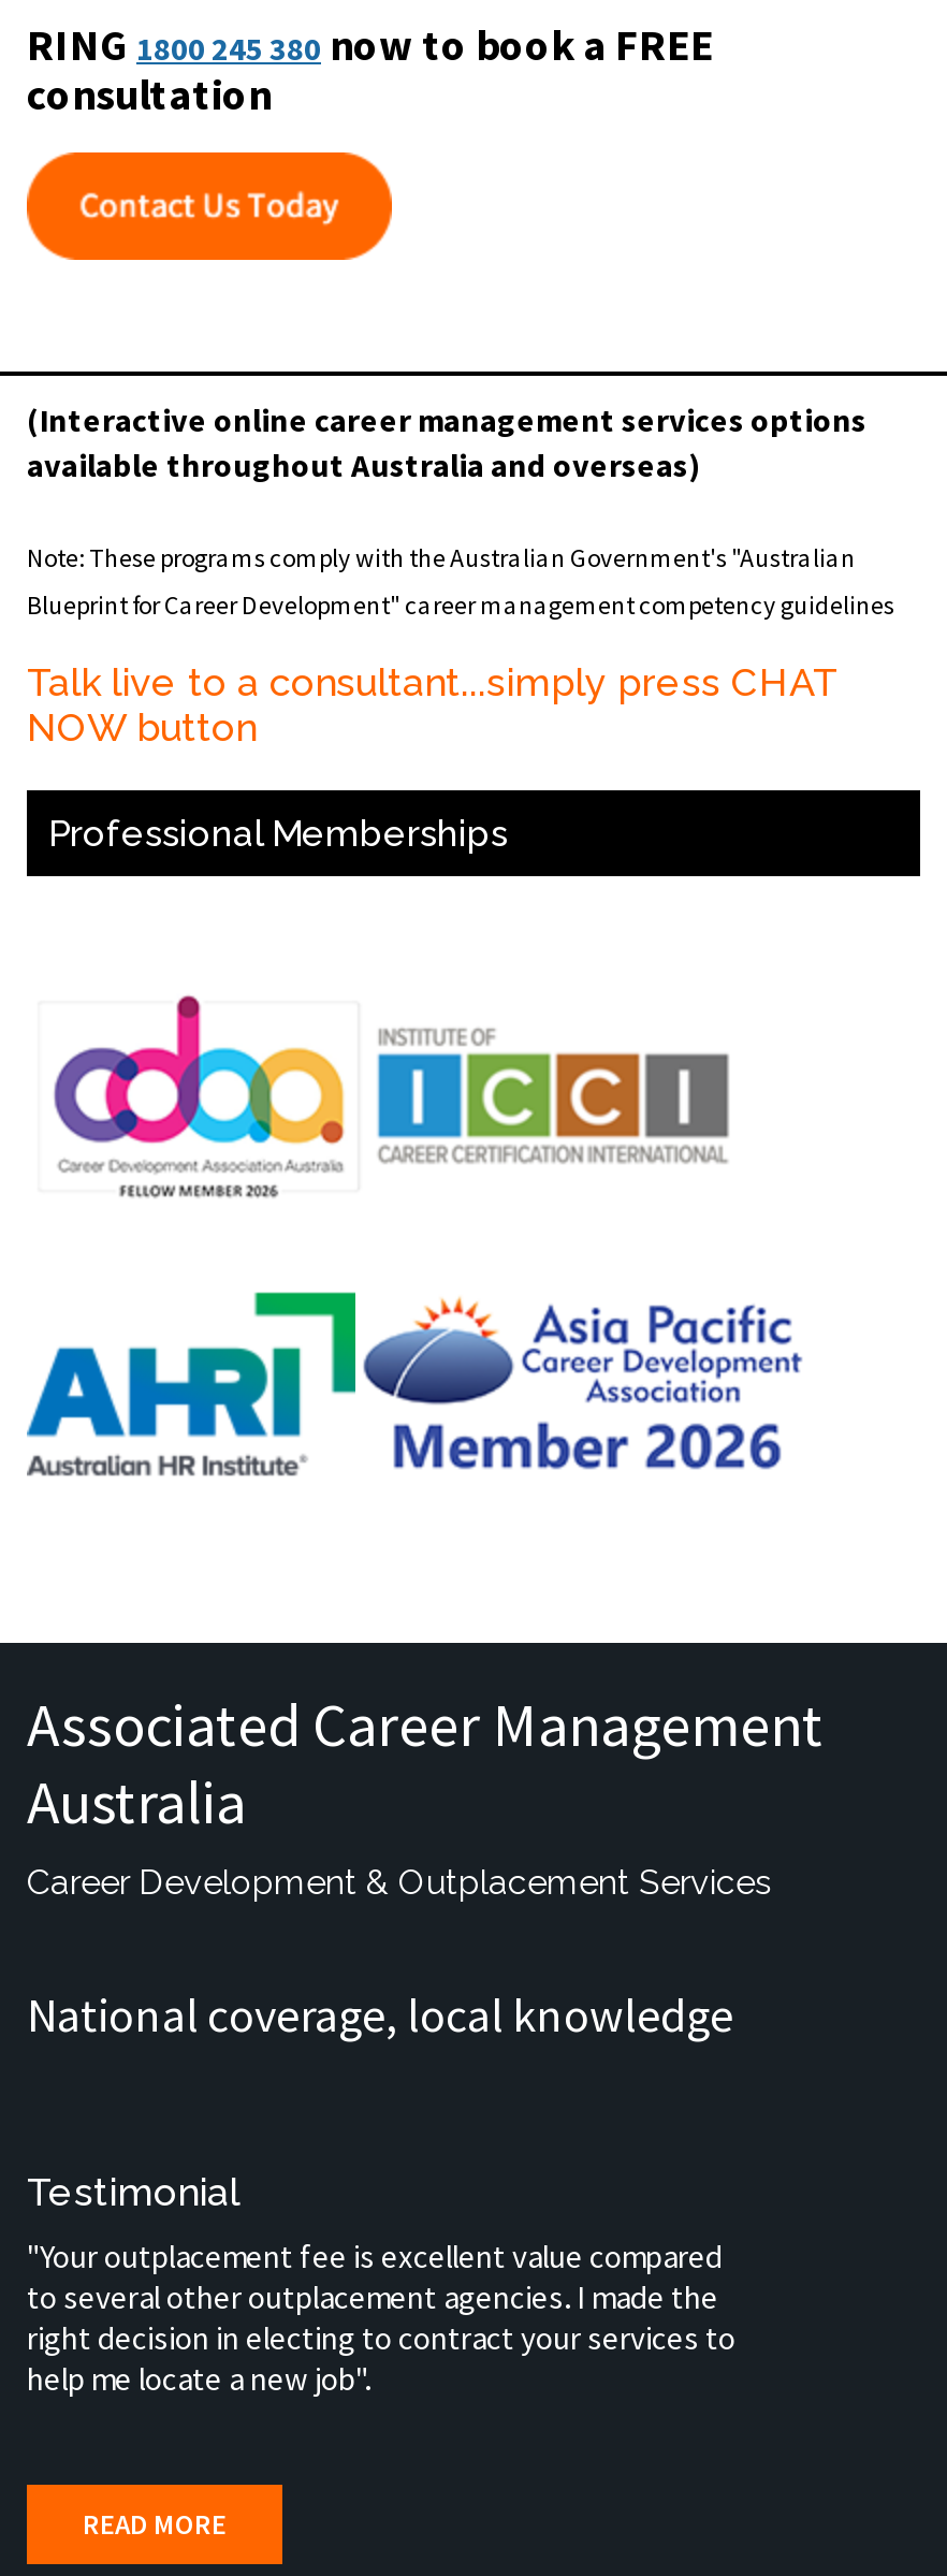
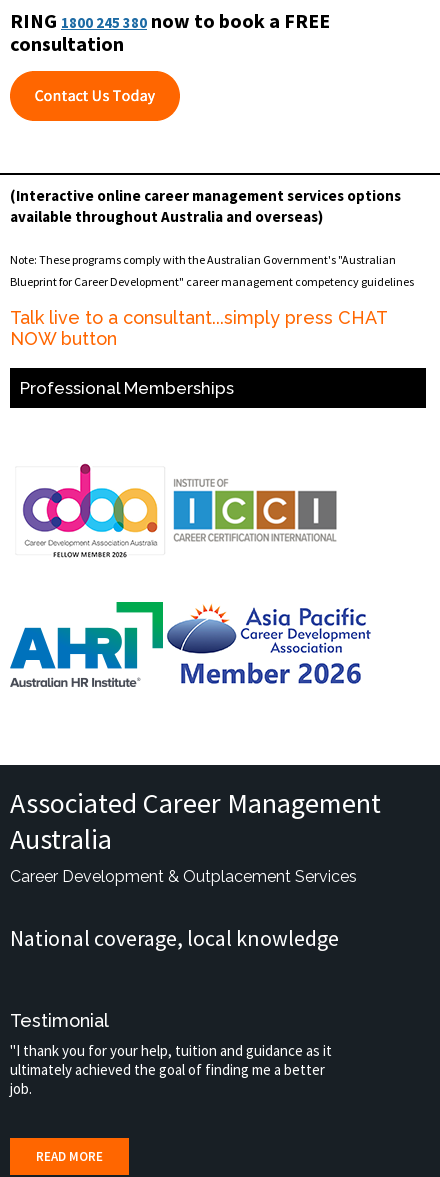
[27,2235,735,2398] "Your outplacement fee is excellent value compared | to several other outplacement agencies. I made the | right decision in electing to contract your services to | help me locate a new job". -> [10,1040,332,1097] "I thank you for your help, tuition and guidance as it | ultimately achieved the goal of finding me a better | job.

